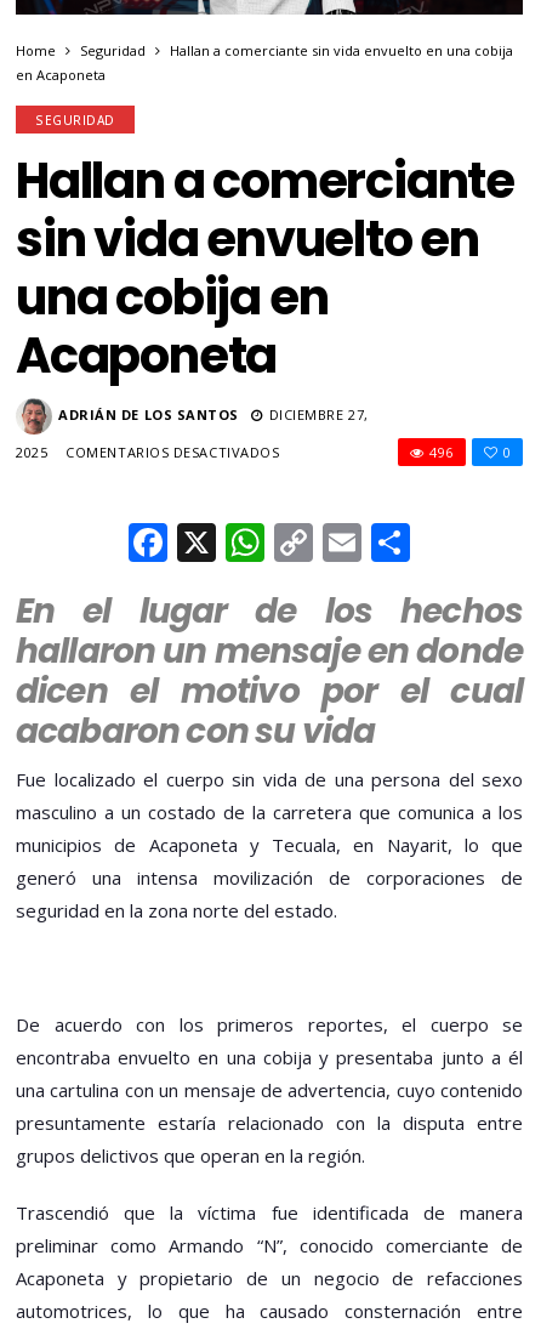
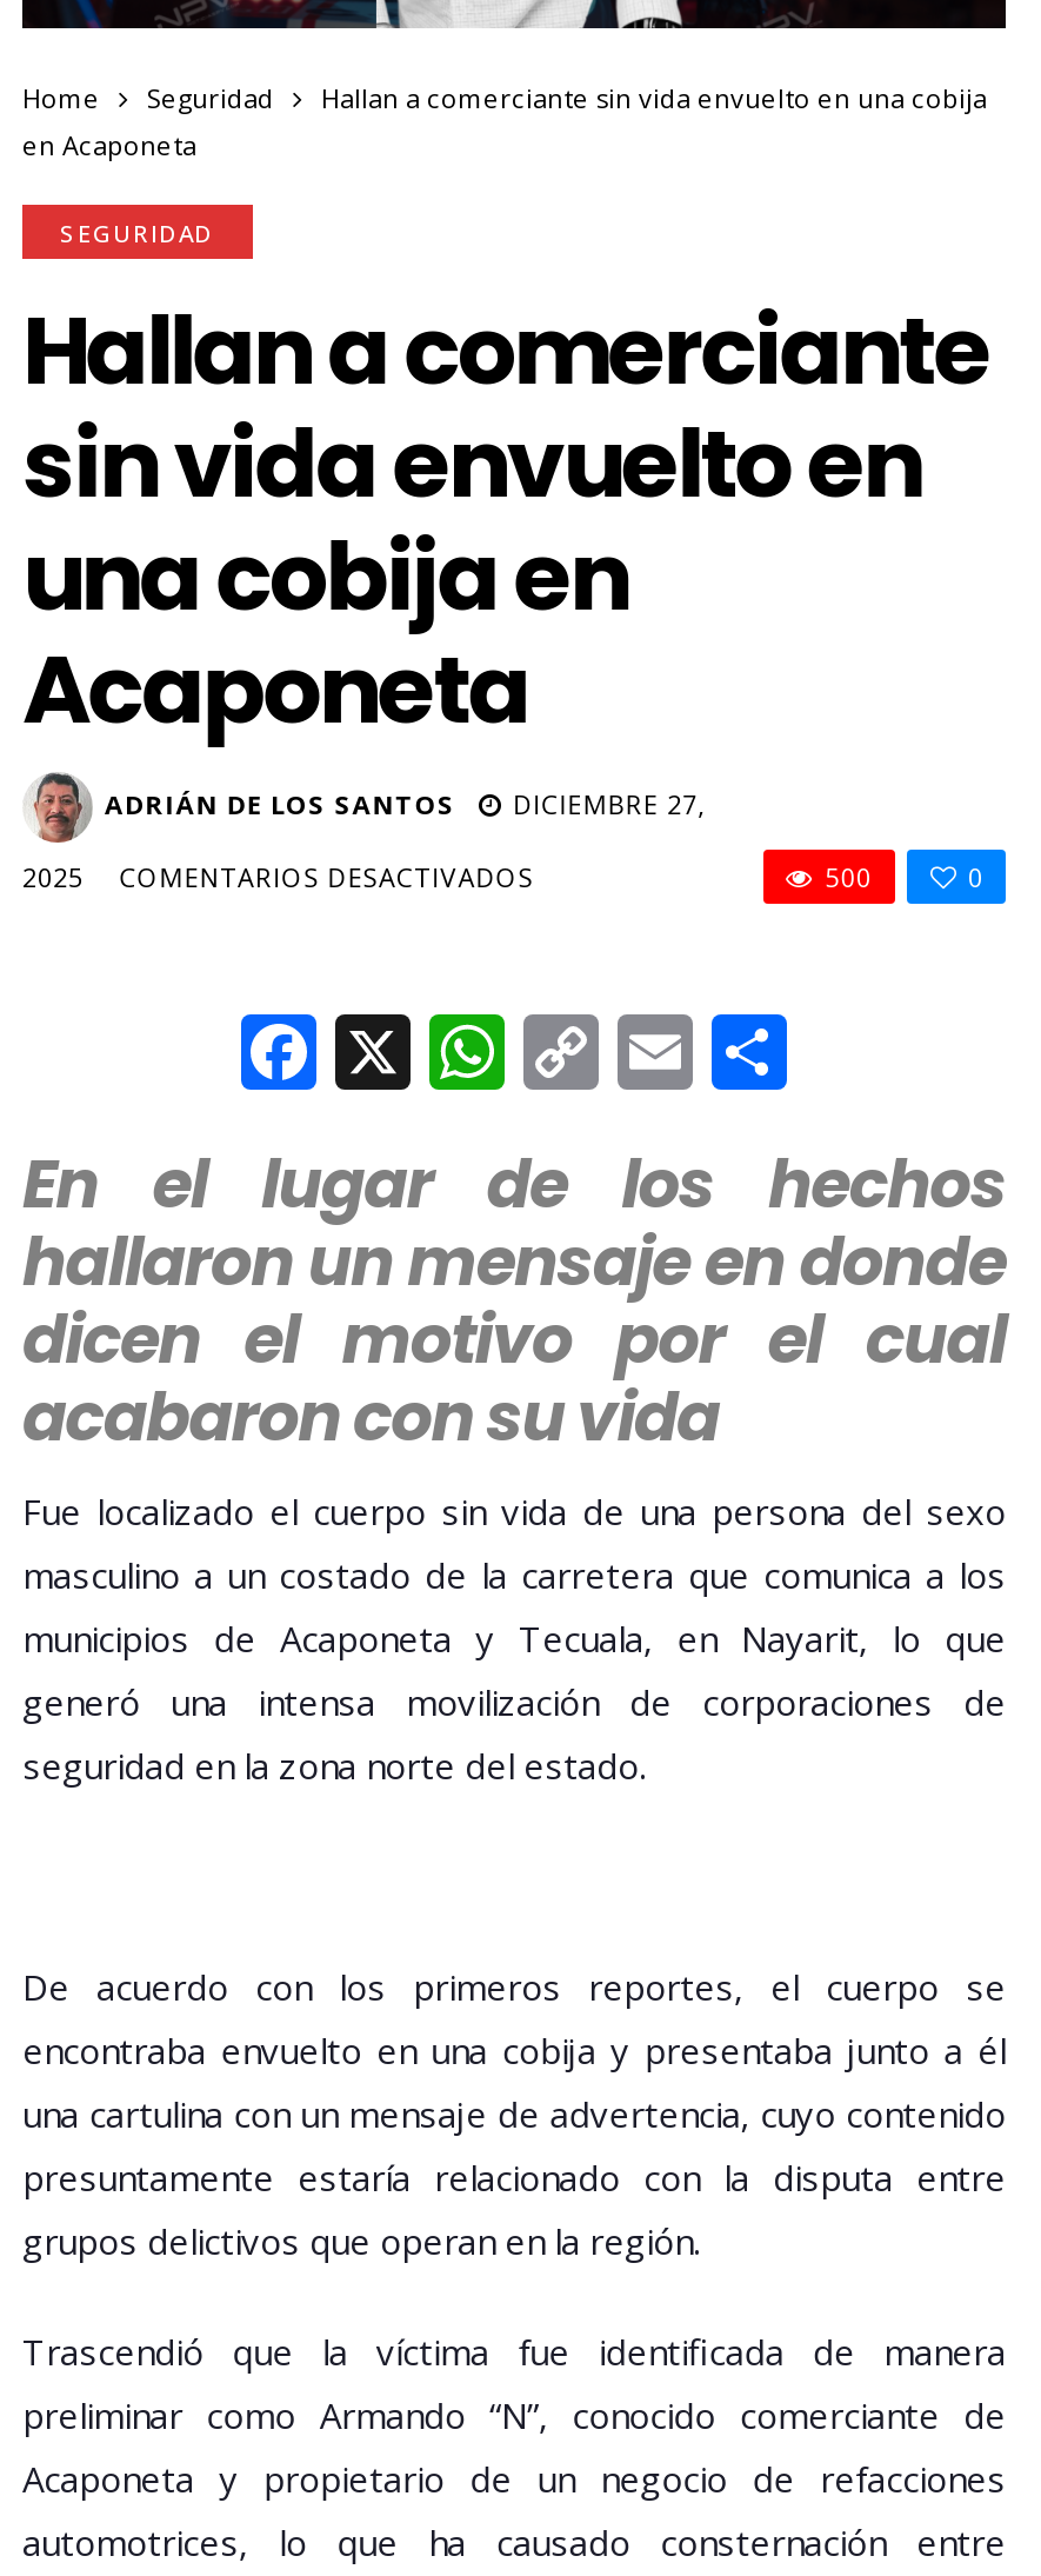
[430,443,454,461] 496 -> [825,860,872,895] 500

